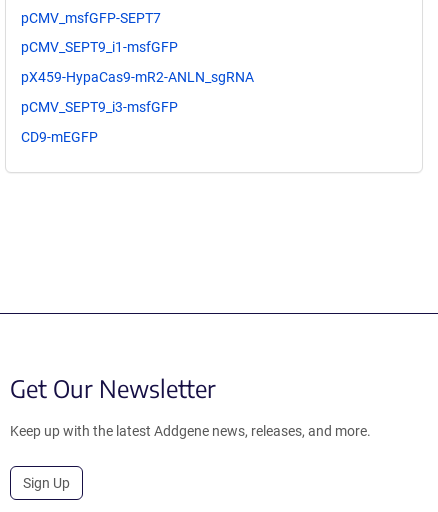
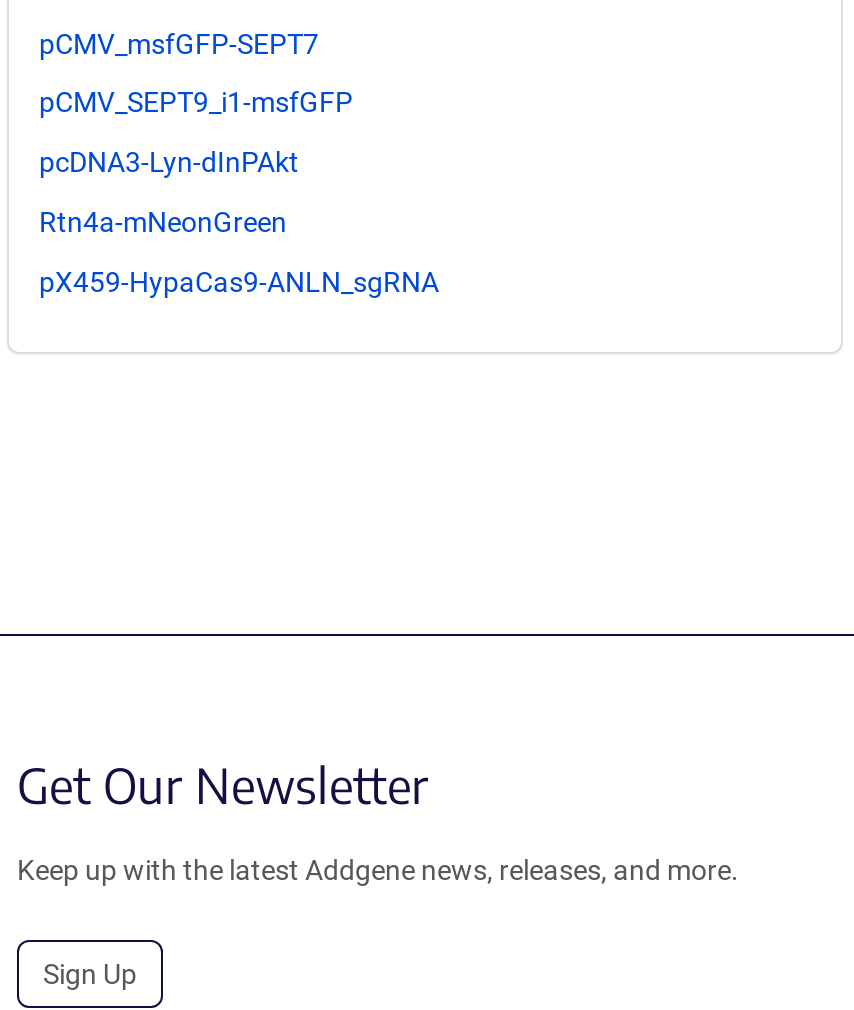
[21,69,254,85] pX459-HypaCas9-mR2-ANLN_sgRNA -> [39,146,299,178] pcDNA3-Lyn-dInPAkt
[21,99,178,115] pCMV_SEPT9_i3-msfGFP -> [39,206,287,238] Rtn4a-mNeonGreen
[21,129,98,145] CD9-mEGFP -> [39,266,439,298] pX459-HypaCas9-ANLN_sgRNA

